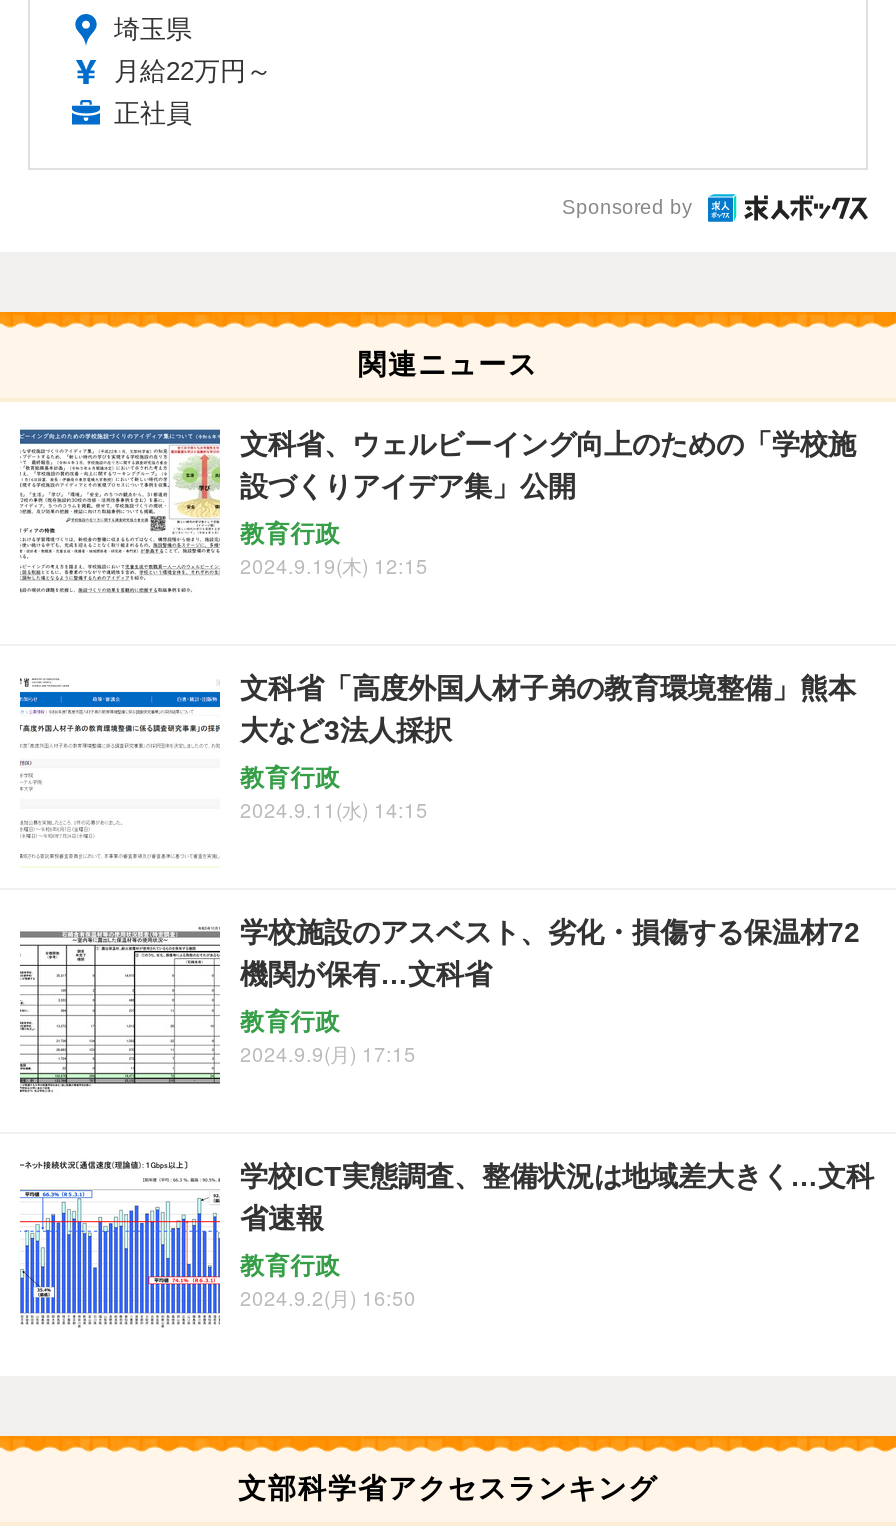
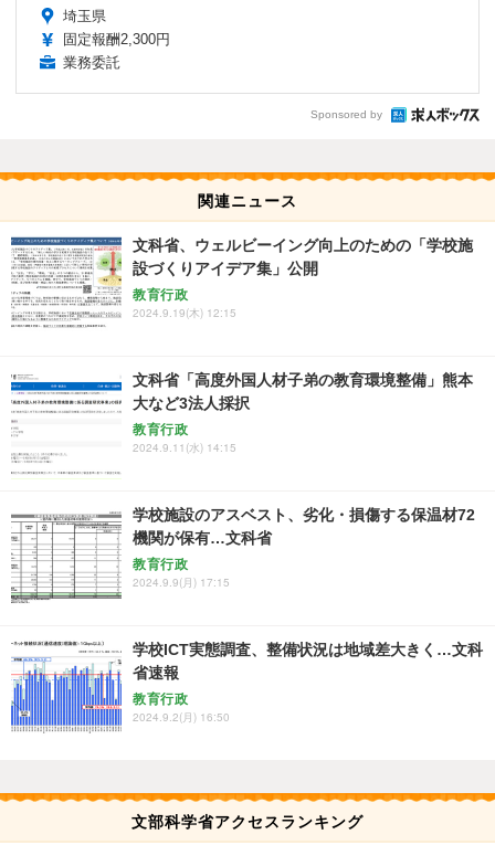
[114,56,272,128] 月給22万円～ | 正社員 -> [63,31,170,71] 固定報酬2,300円 | 業務委託

